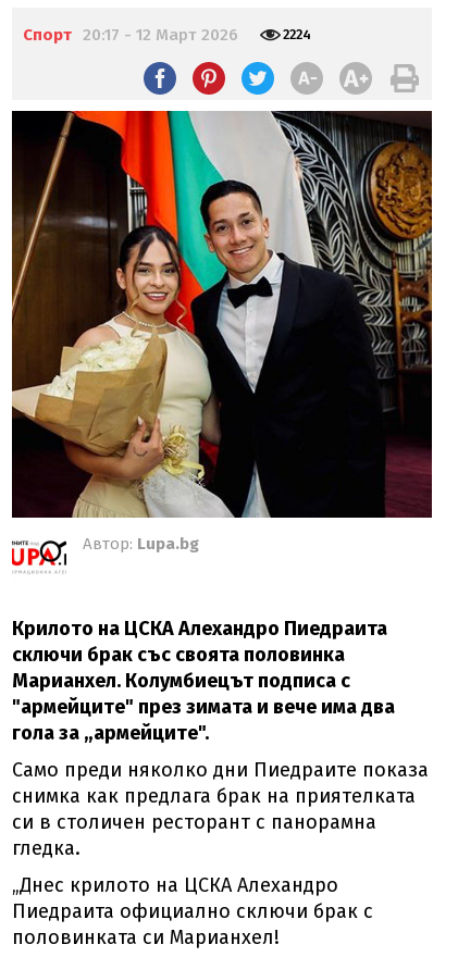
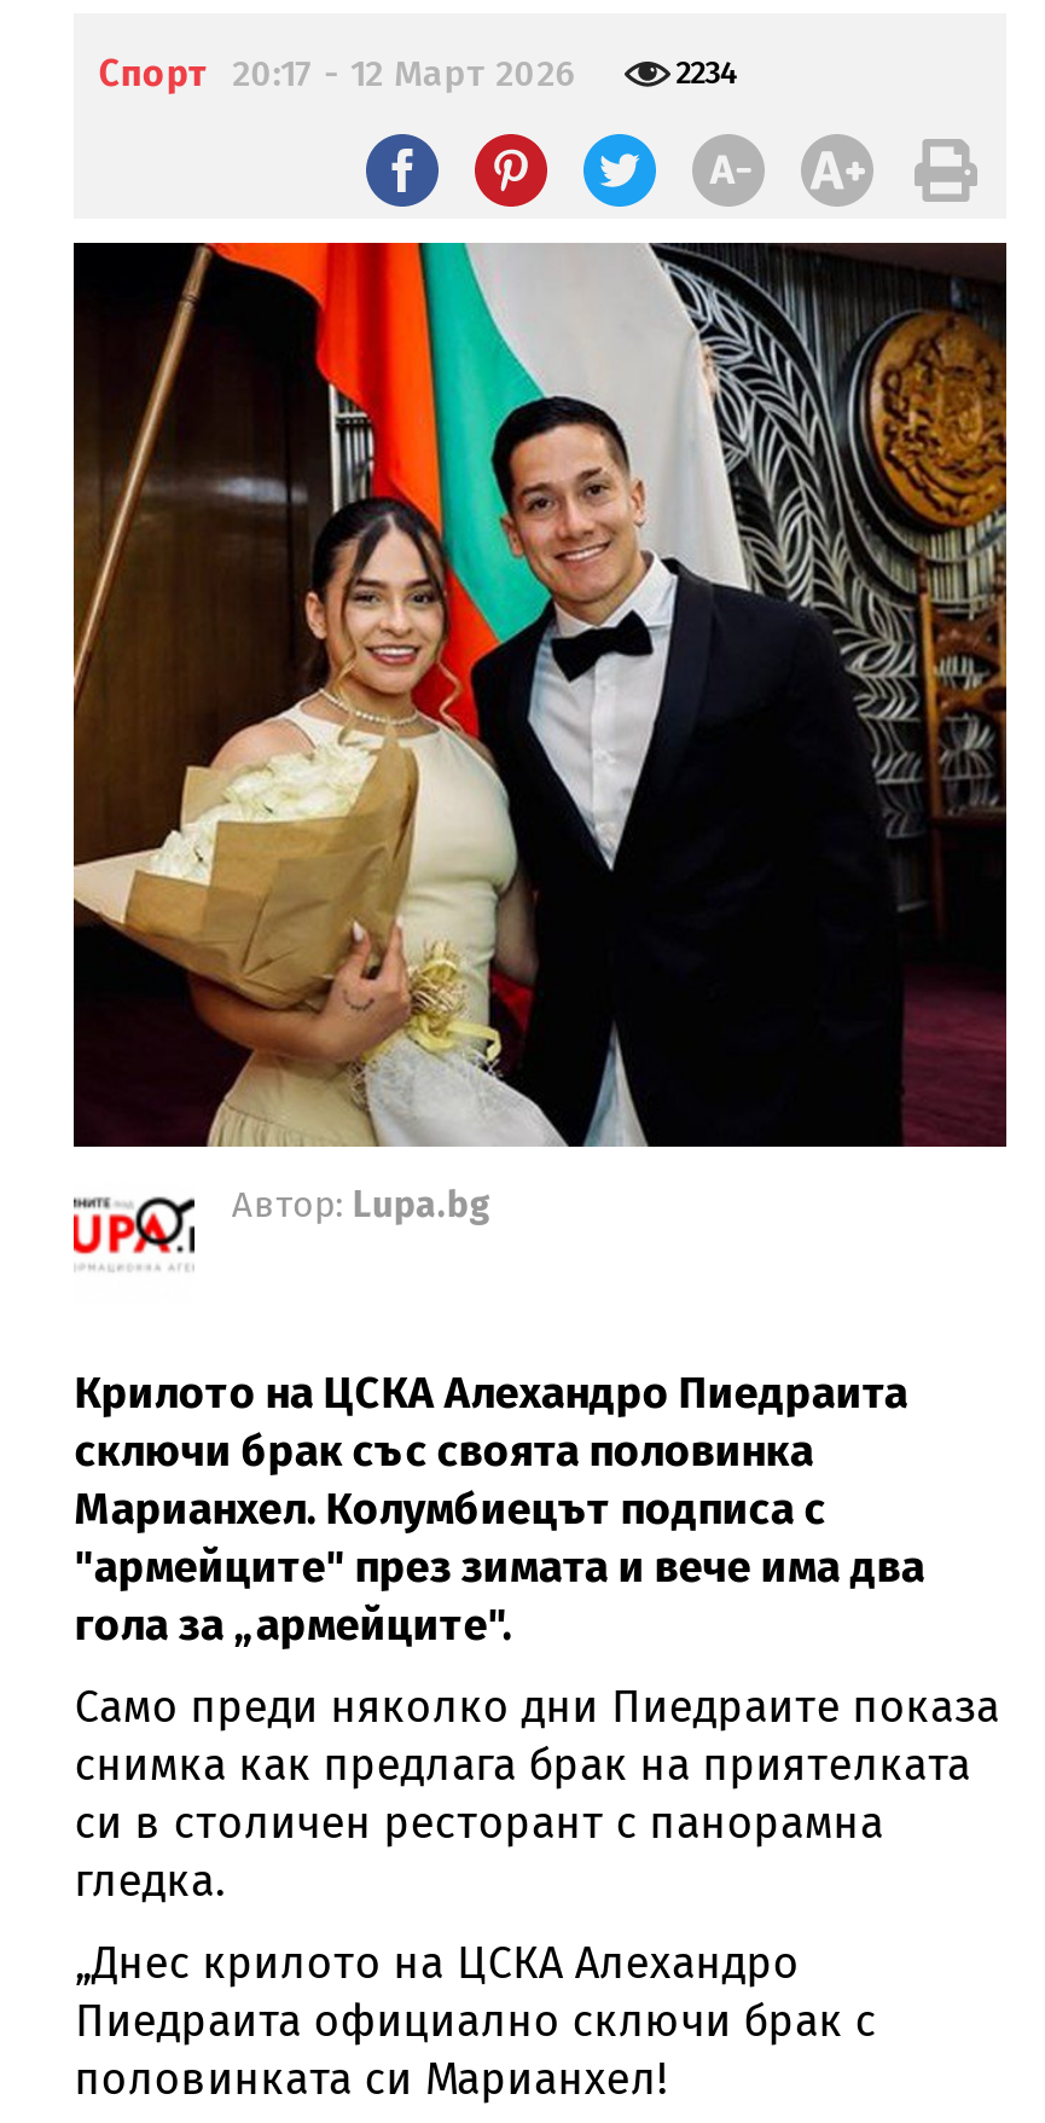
[283,26,312,43] 2224 -> [676,55,739,91] 2234

